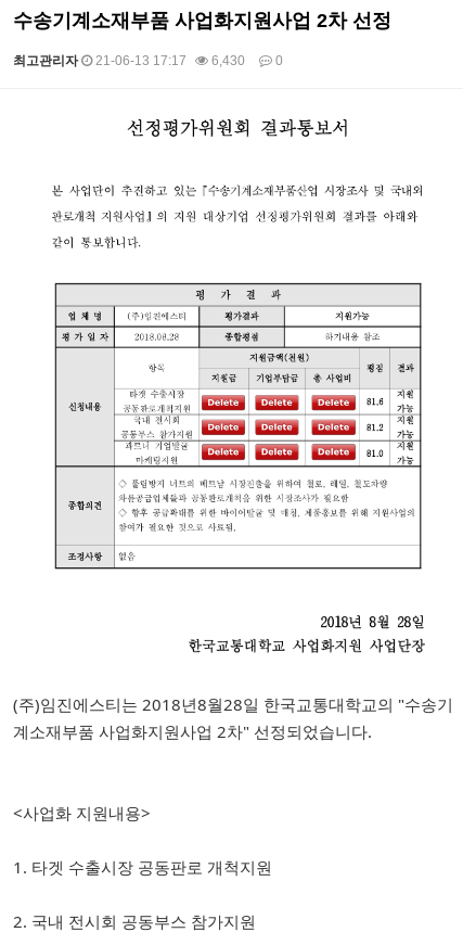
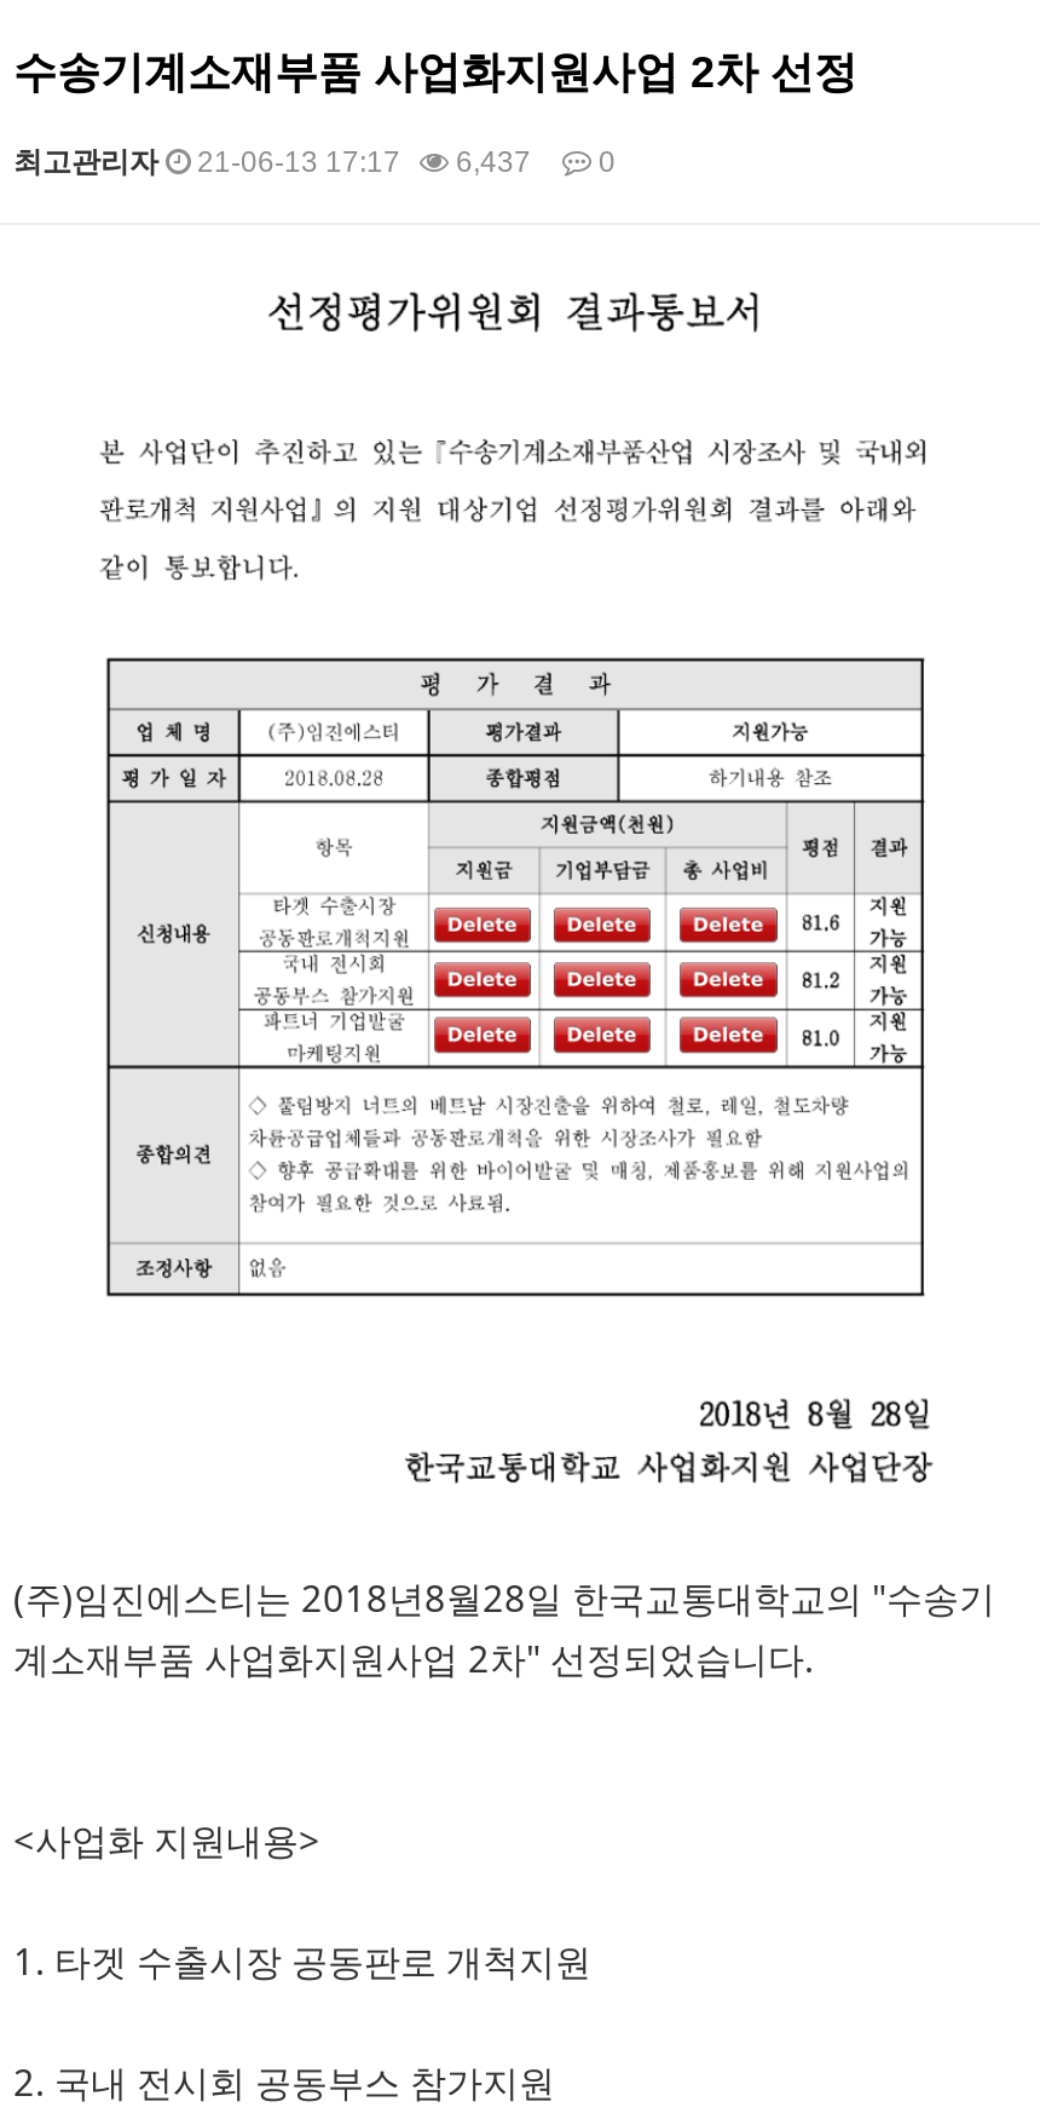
[13,53,283,68] 최고관리자 21-06-13 17:17 6,430 0 -> [13,145,616,179] 최고관리자 21-06-13 17:17 6,437 0

